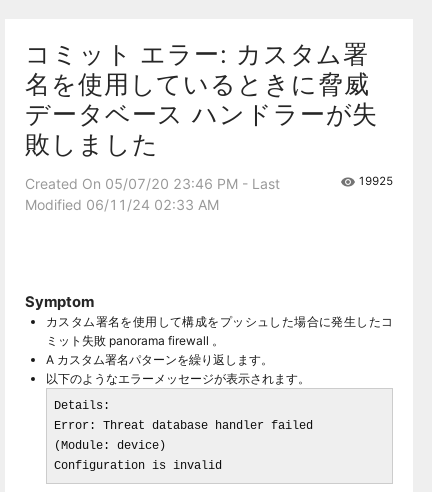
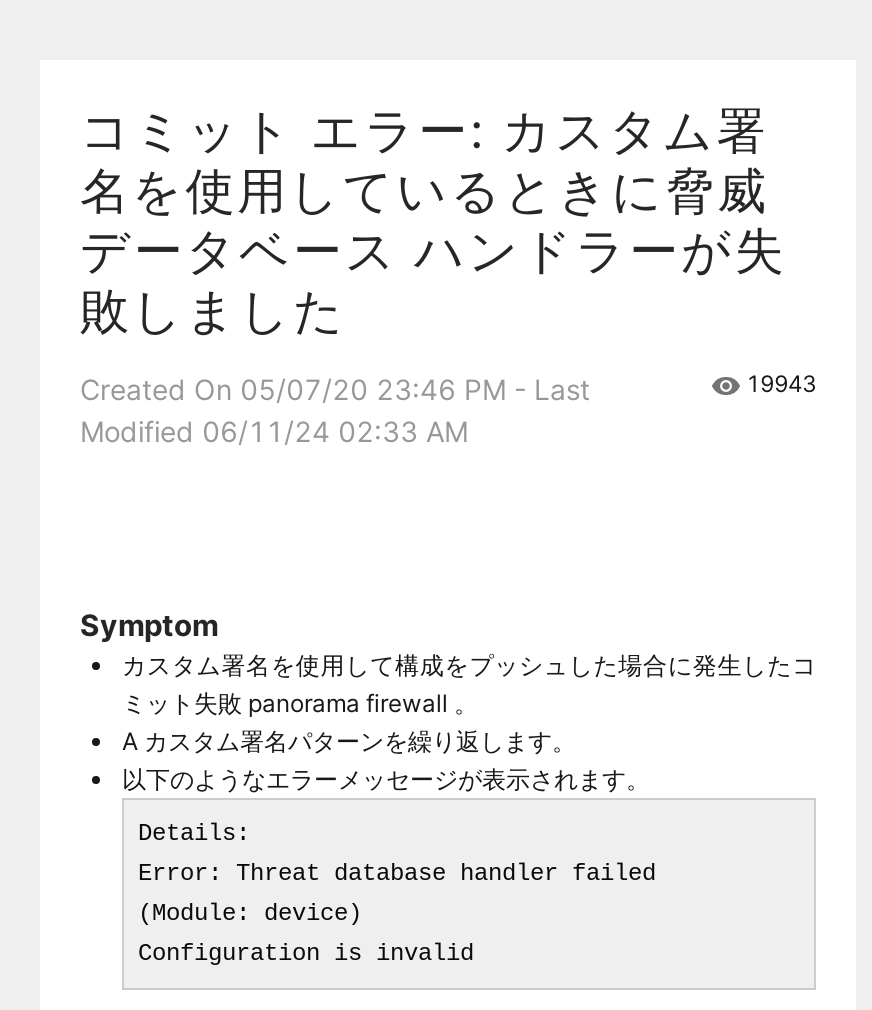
[358,174,393,188] 19925 -> [746,370,816,398] 19943

